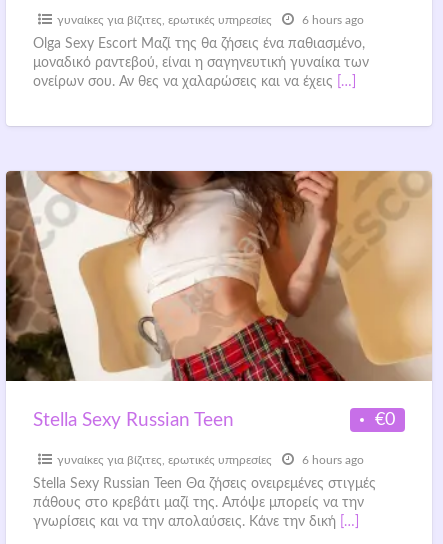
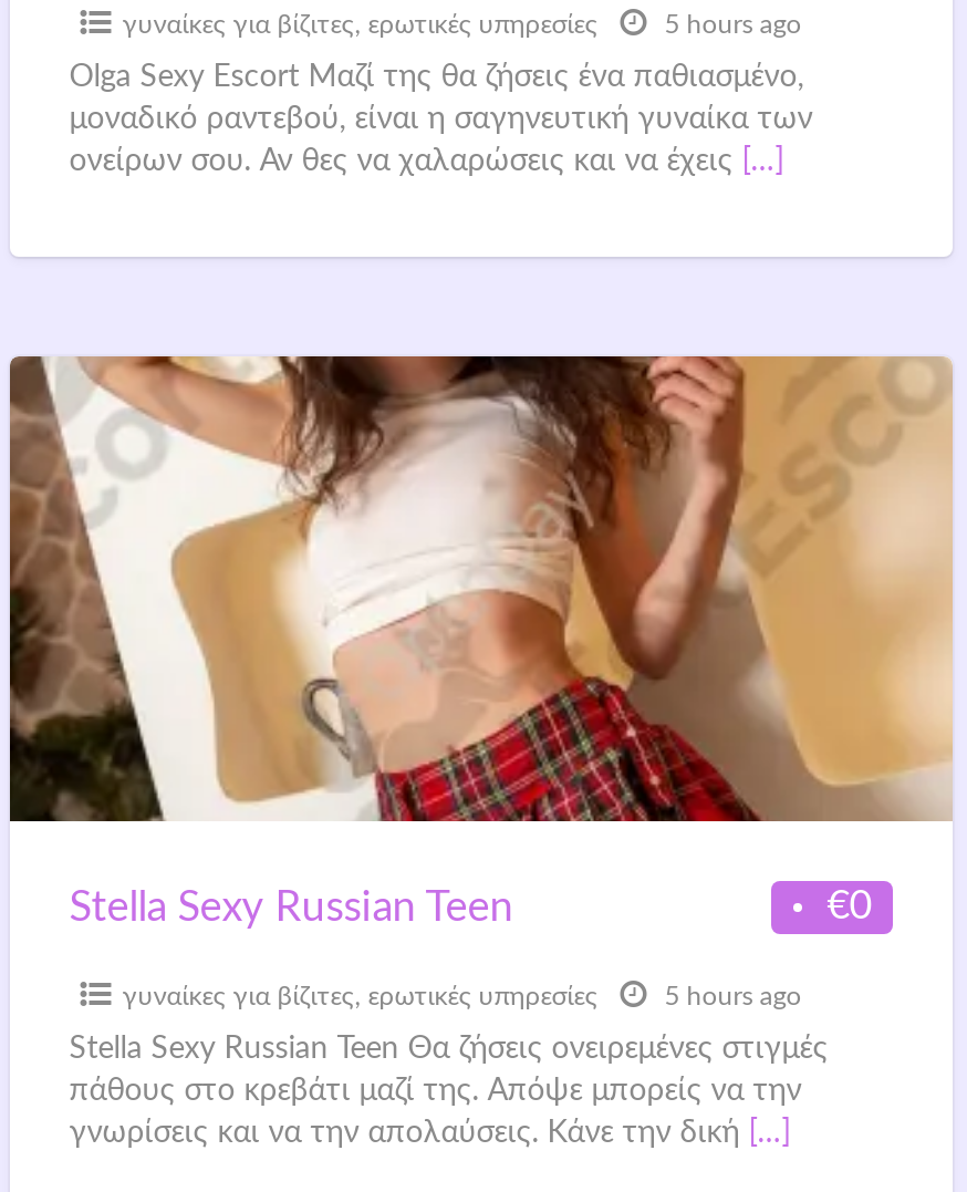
[299,14,364,26] 6 hours ago -> [658,11,801,37] 5 hours ago
[299,454,364,466] 6 hours ago -> [658,984,801,1011] 5 hours ago

